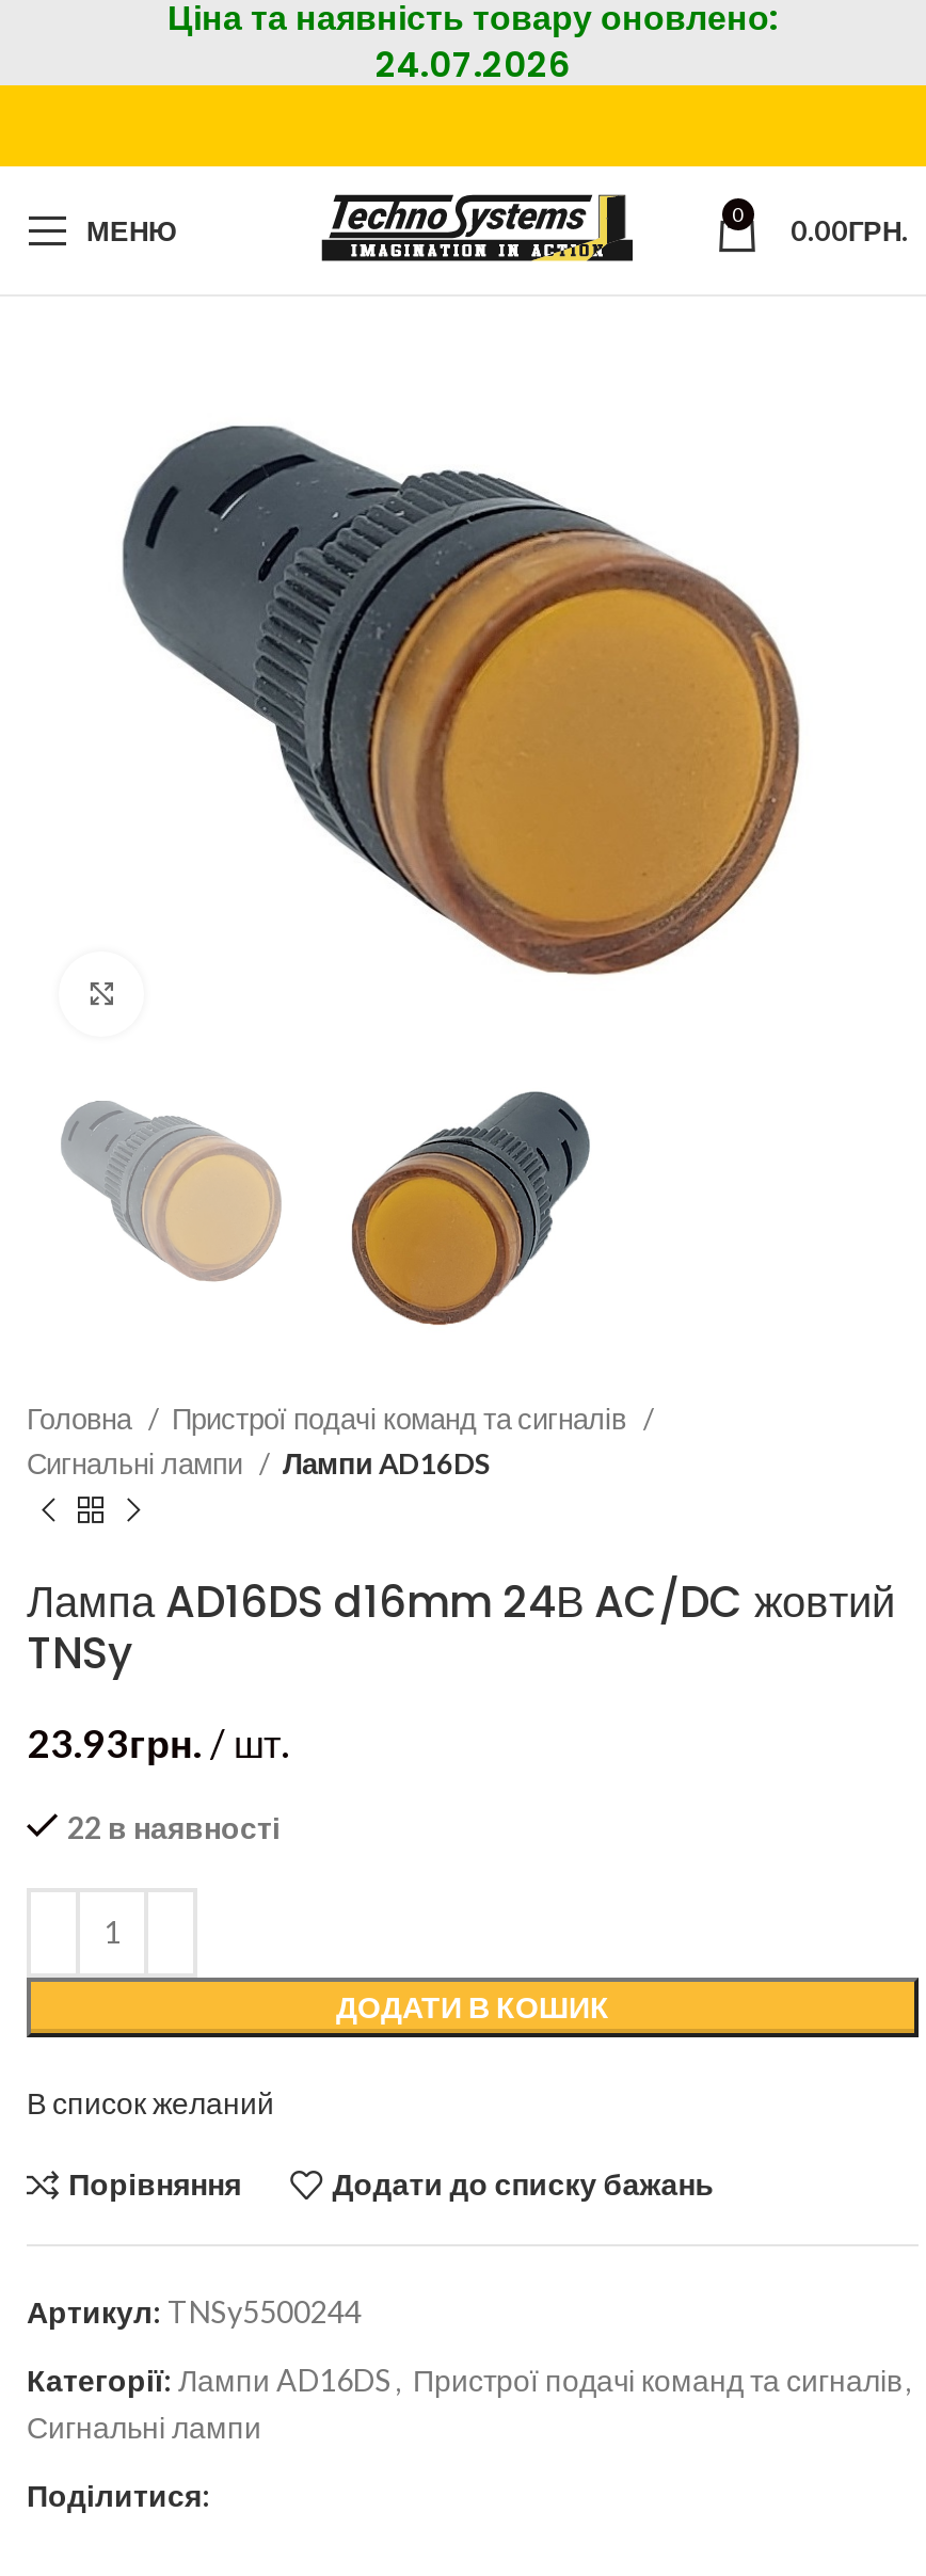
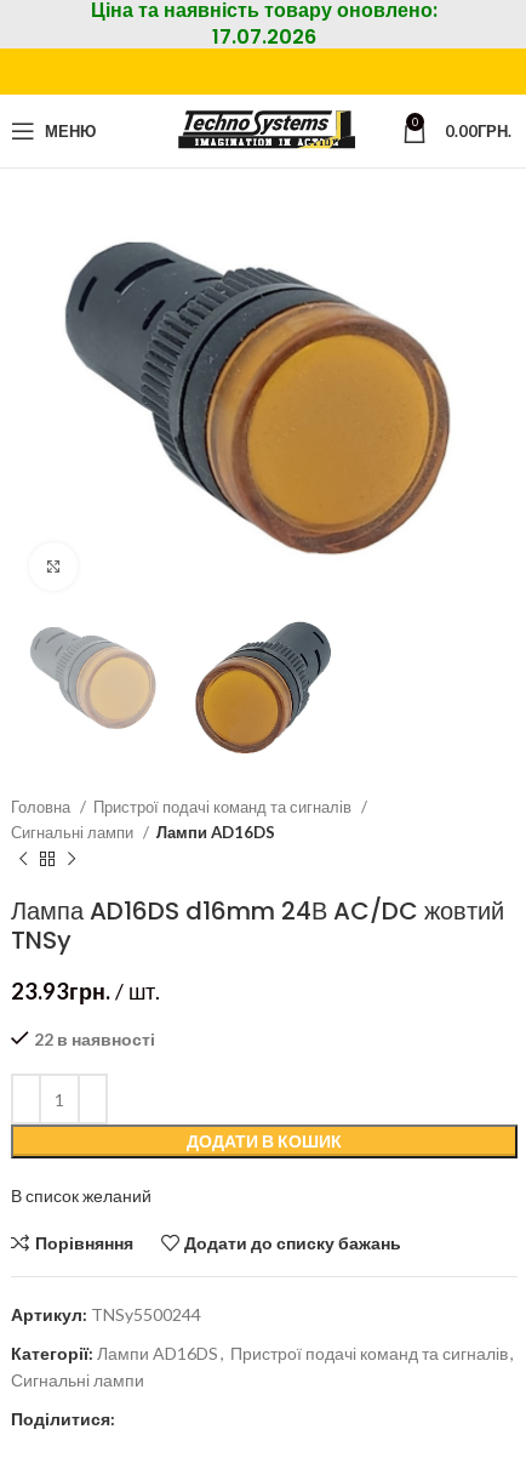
[376,41,570,90] 24.07.2026 -> [212,23,316,51] 17.07.2026

